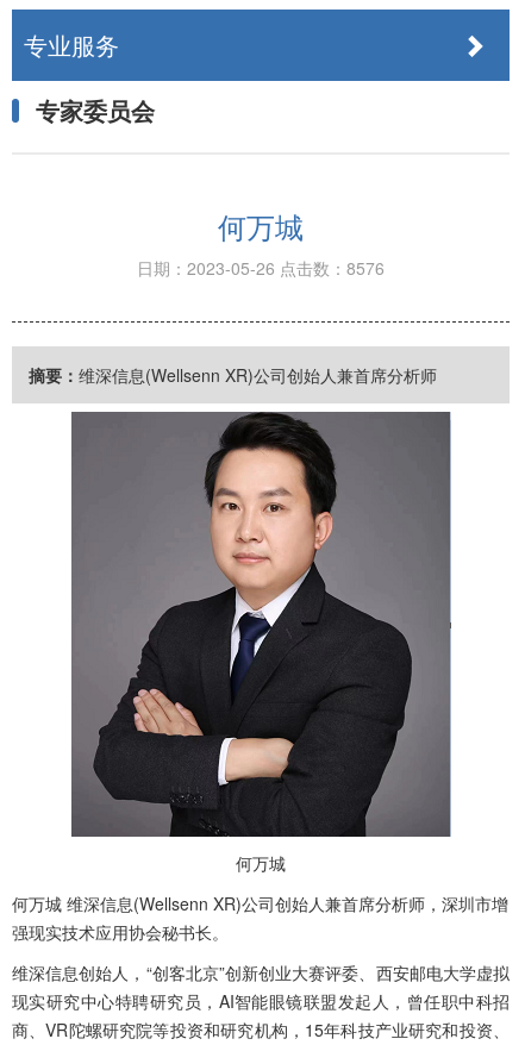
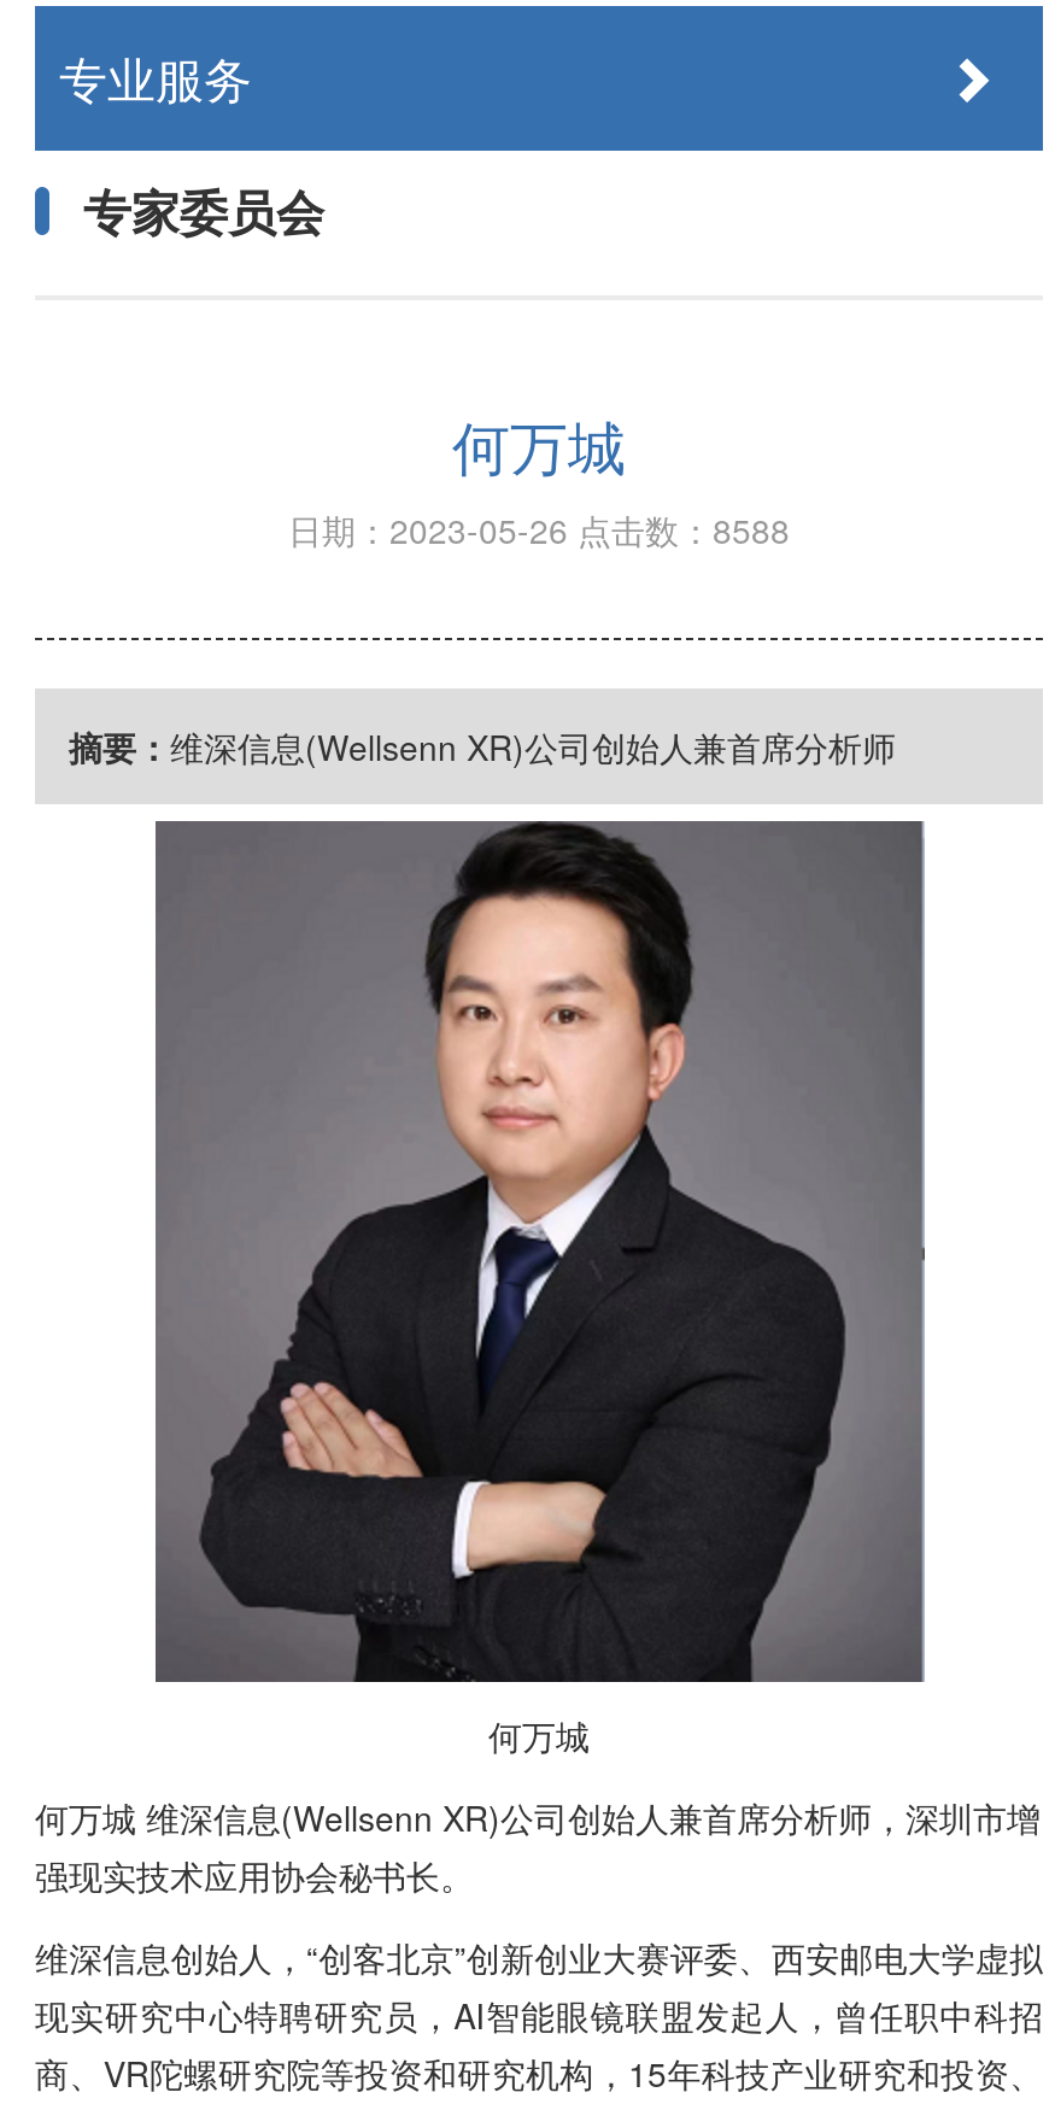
[137,256,385,280] 日期：2023-05-26点击数：8576 -> [288,506,790,554] 日期：2023-05-26点击数：8588

